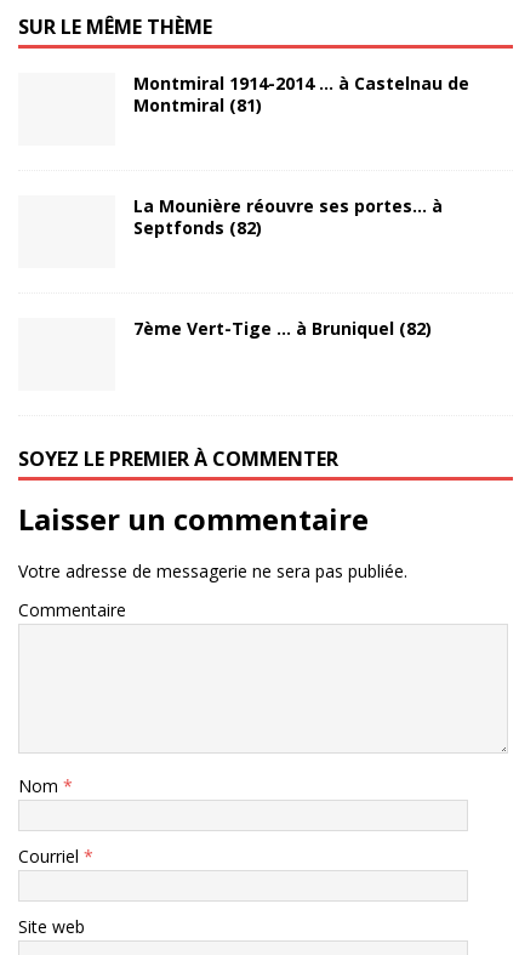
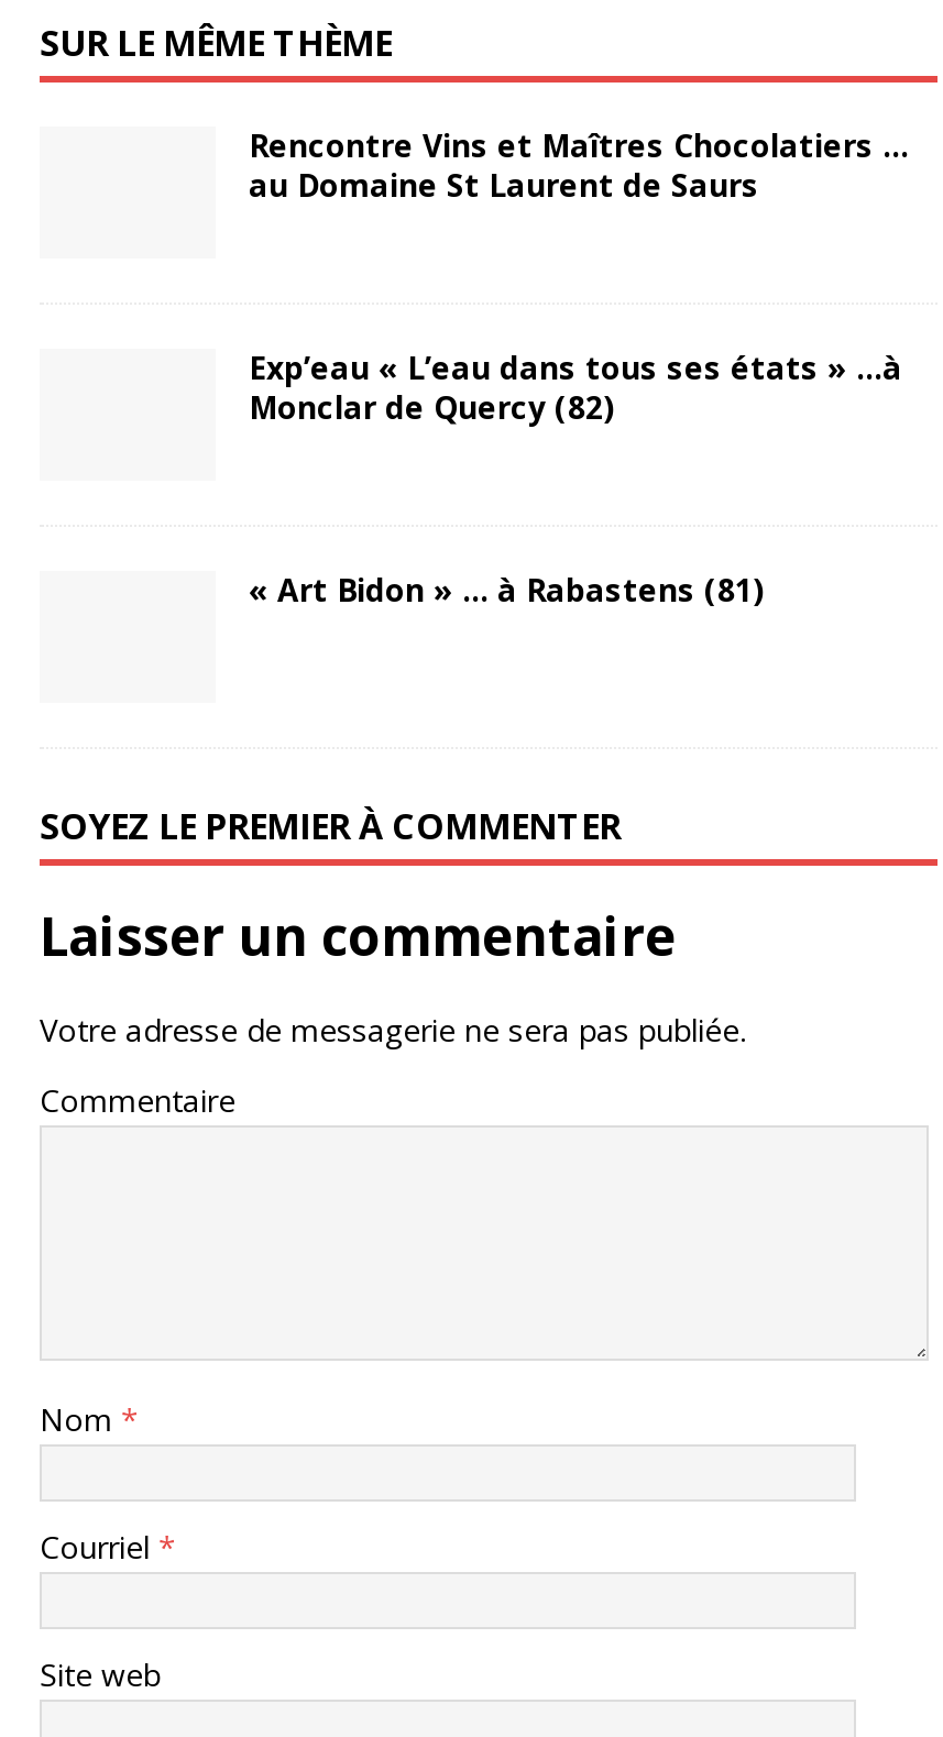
[133,71,469,116] Montmiral 1914-2014 … à Castelnau de | Montmiral (81) -> [249,124,909,205] Rencontre Vins et Maîtres Chocolatiers … | au Domaine St Laurent de Saurs
[133,194,443,239] La Mounière réouvre ses portes… à | Septfonds (82) -> [249,347,902,428] Exp’eau « L’eau dans tous ses états » …à | Monclar de Quercy (82)
[133,317,432,340] 7ème Vert-Tige … à Bruniquel (82) -> [249,569,764,611] « Art Bidon » … à Rabastens (81)

